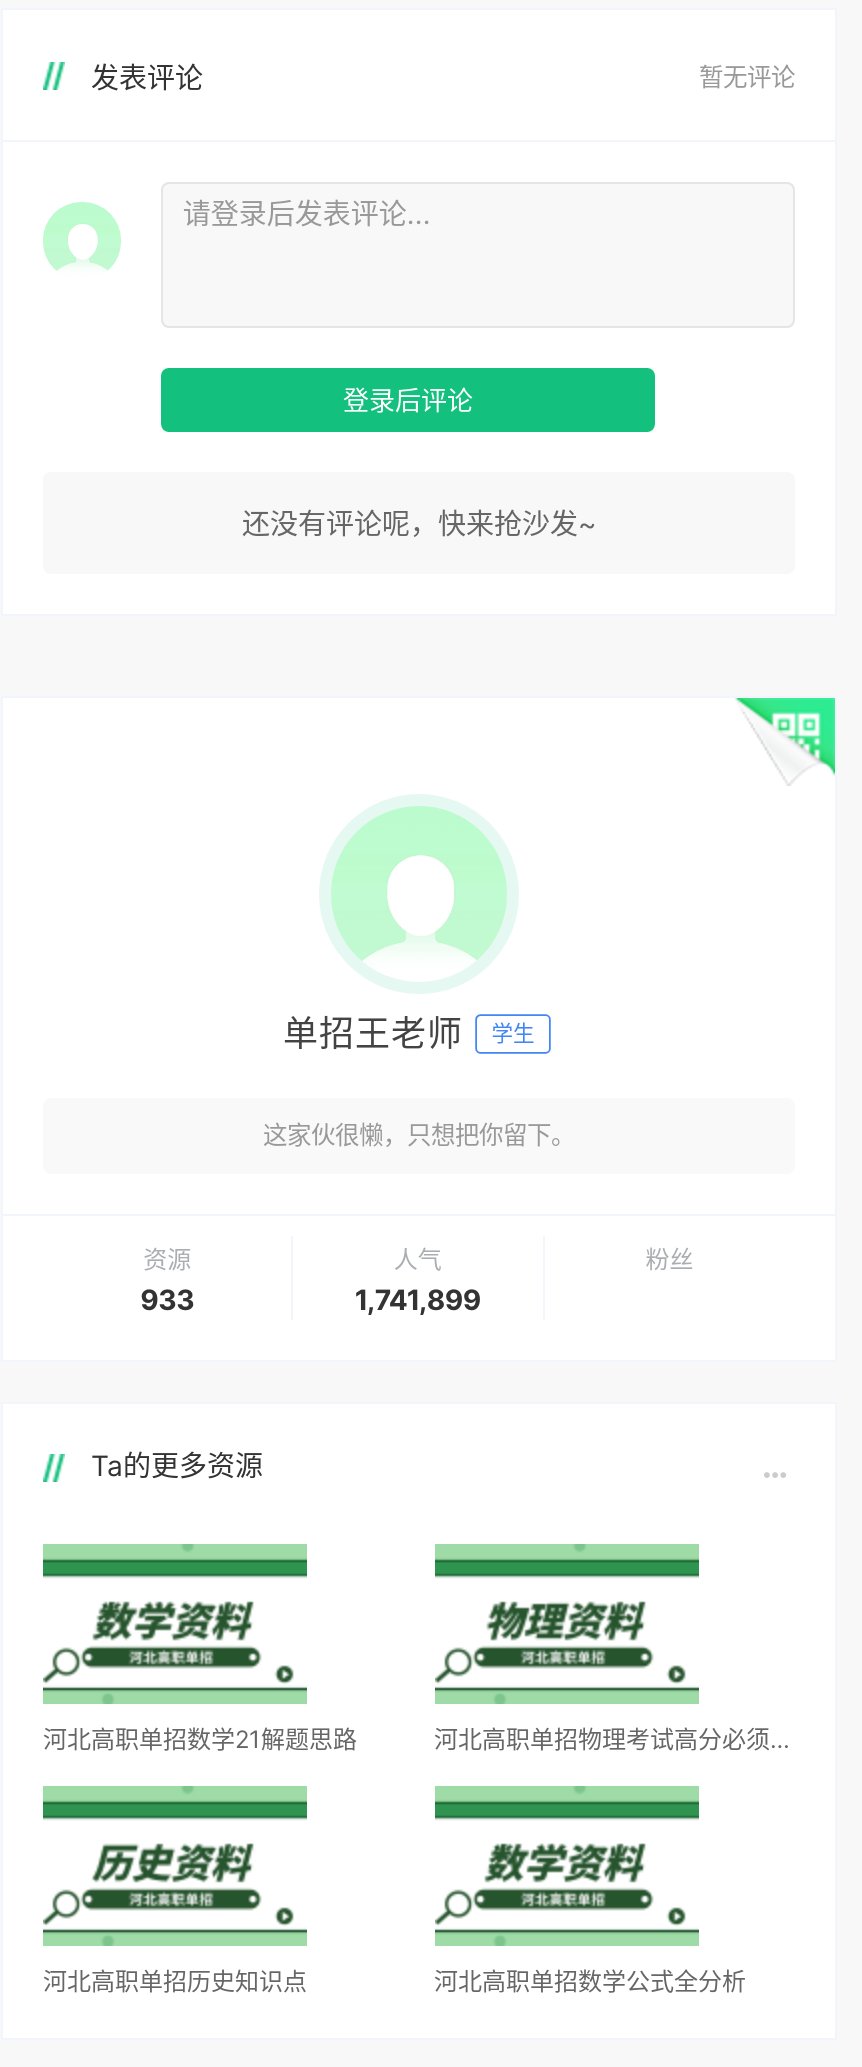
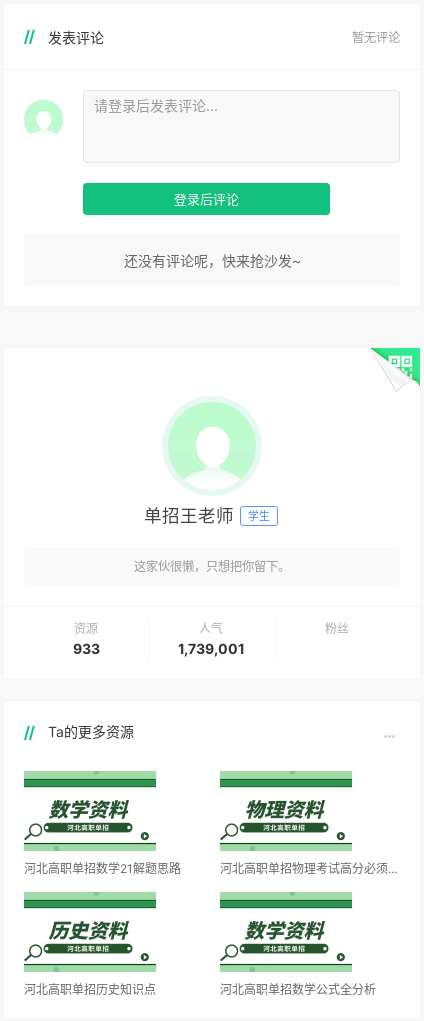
[355,1283,481,1317] 1,741,899 -> [178,640,245,657] 1,739,001

